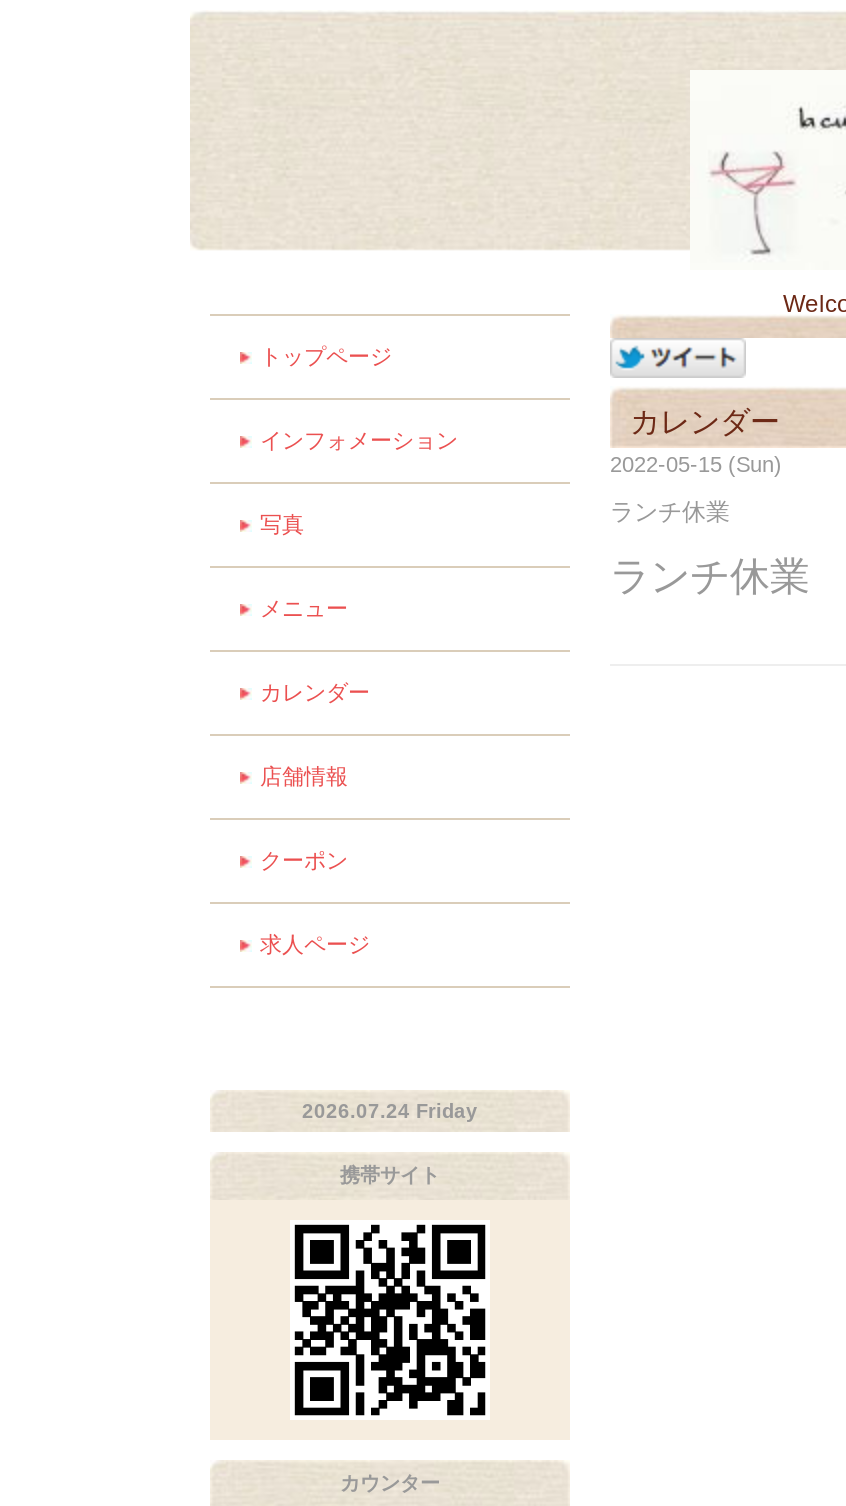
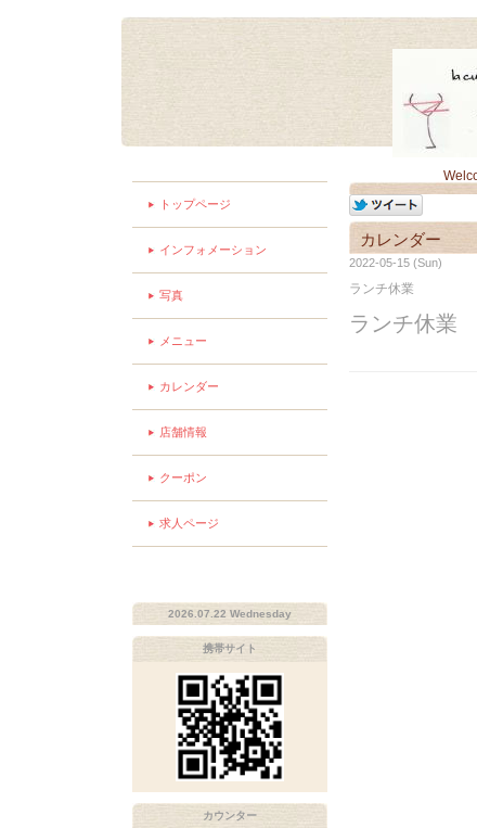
[302,1099,478,1121] 2026.07.24 Friday -> [168,607,292,619] 2026.07.22 Wednesday

